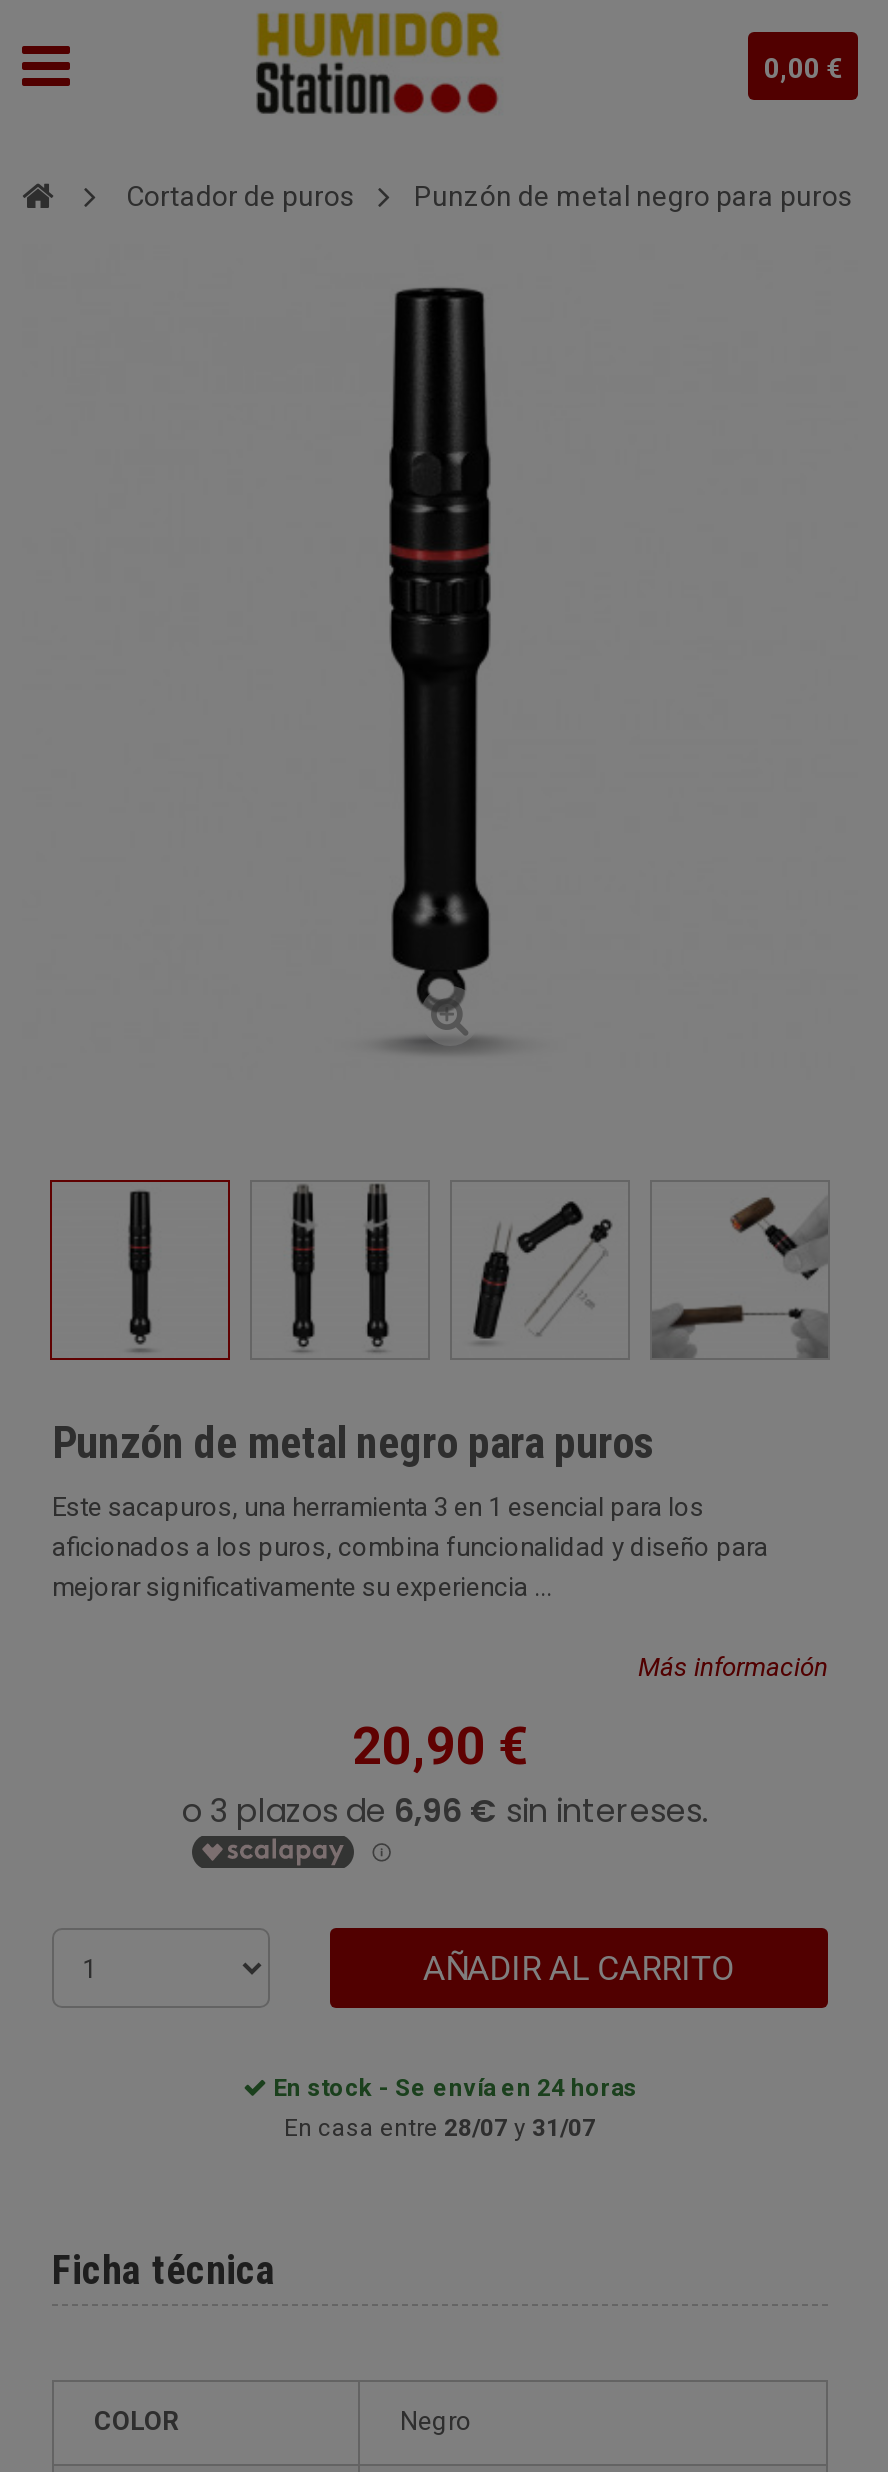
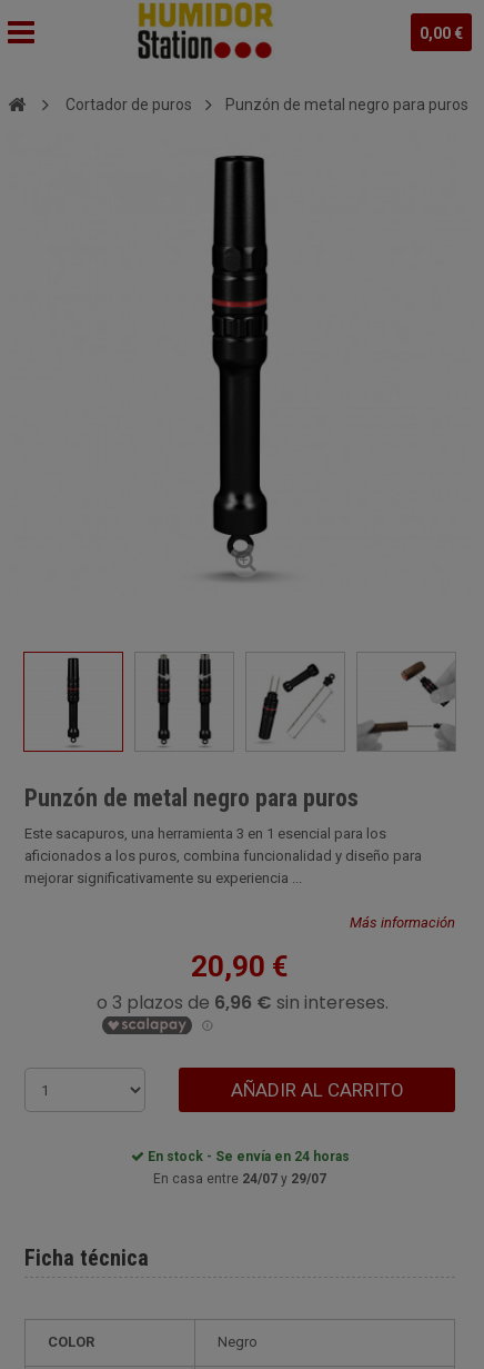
[284,2114,596,2142] En casa entre 28/07 y 31/07 -> [153,1171,326,1187] En casa entre 24/07 y 29/07

